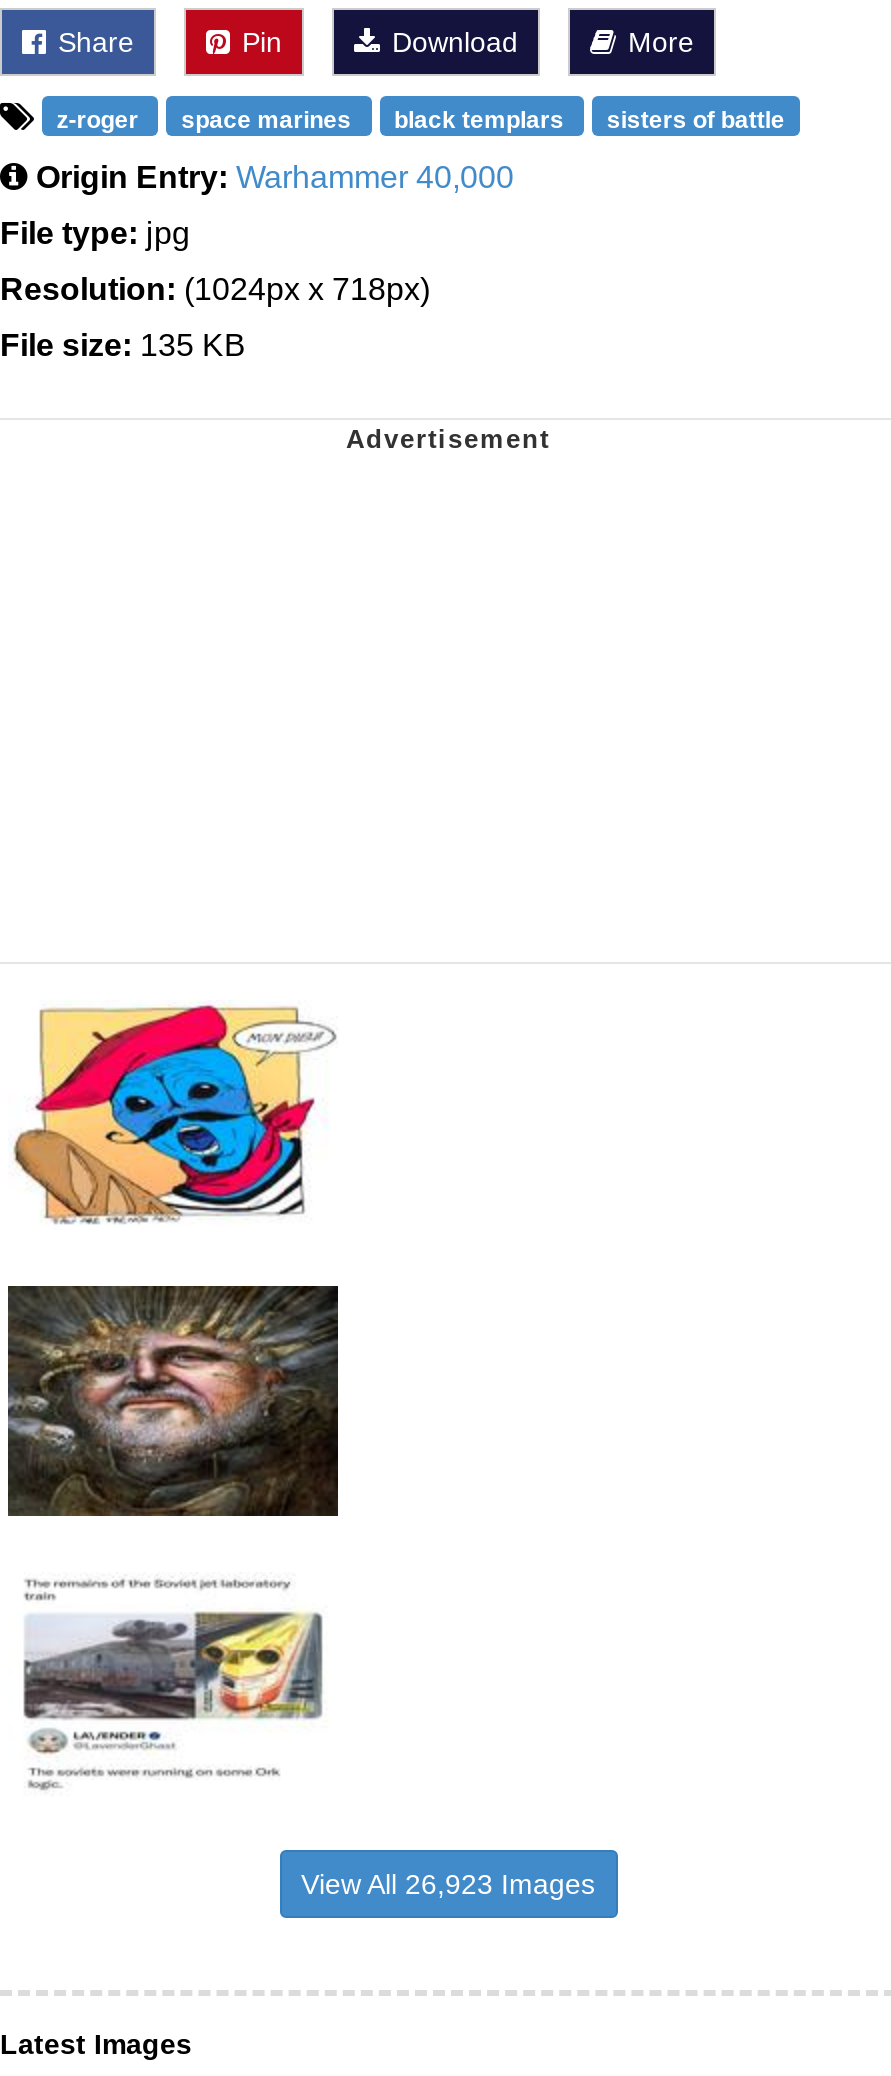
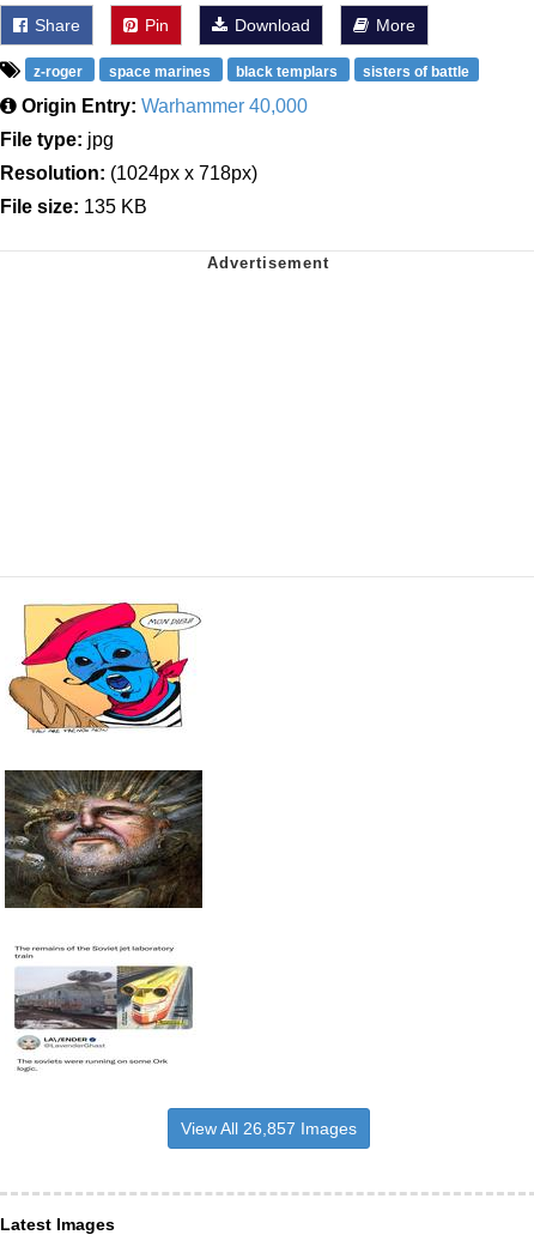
[301,1868,595,1900] View All 26,923 Images -> [180,1119,356,1138] View All 26,857 Images

